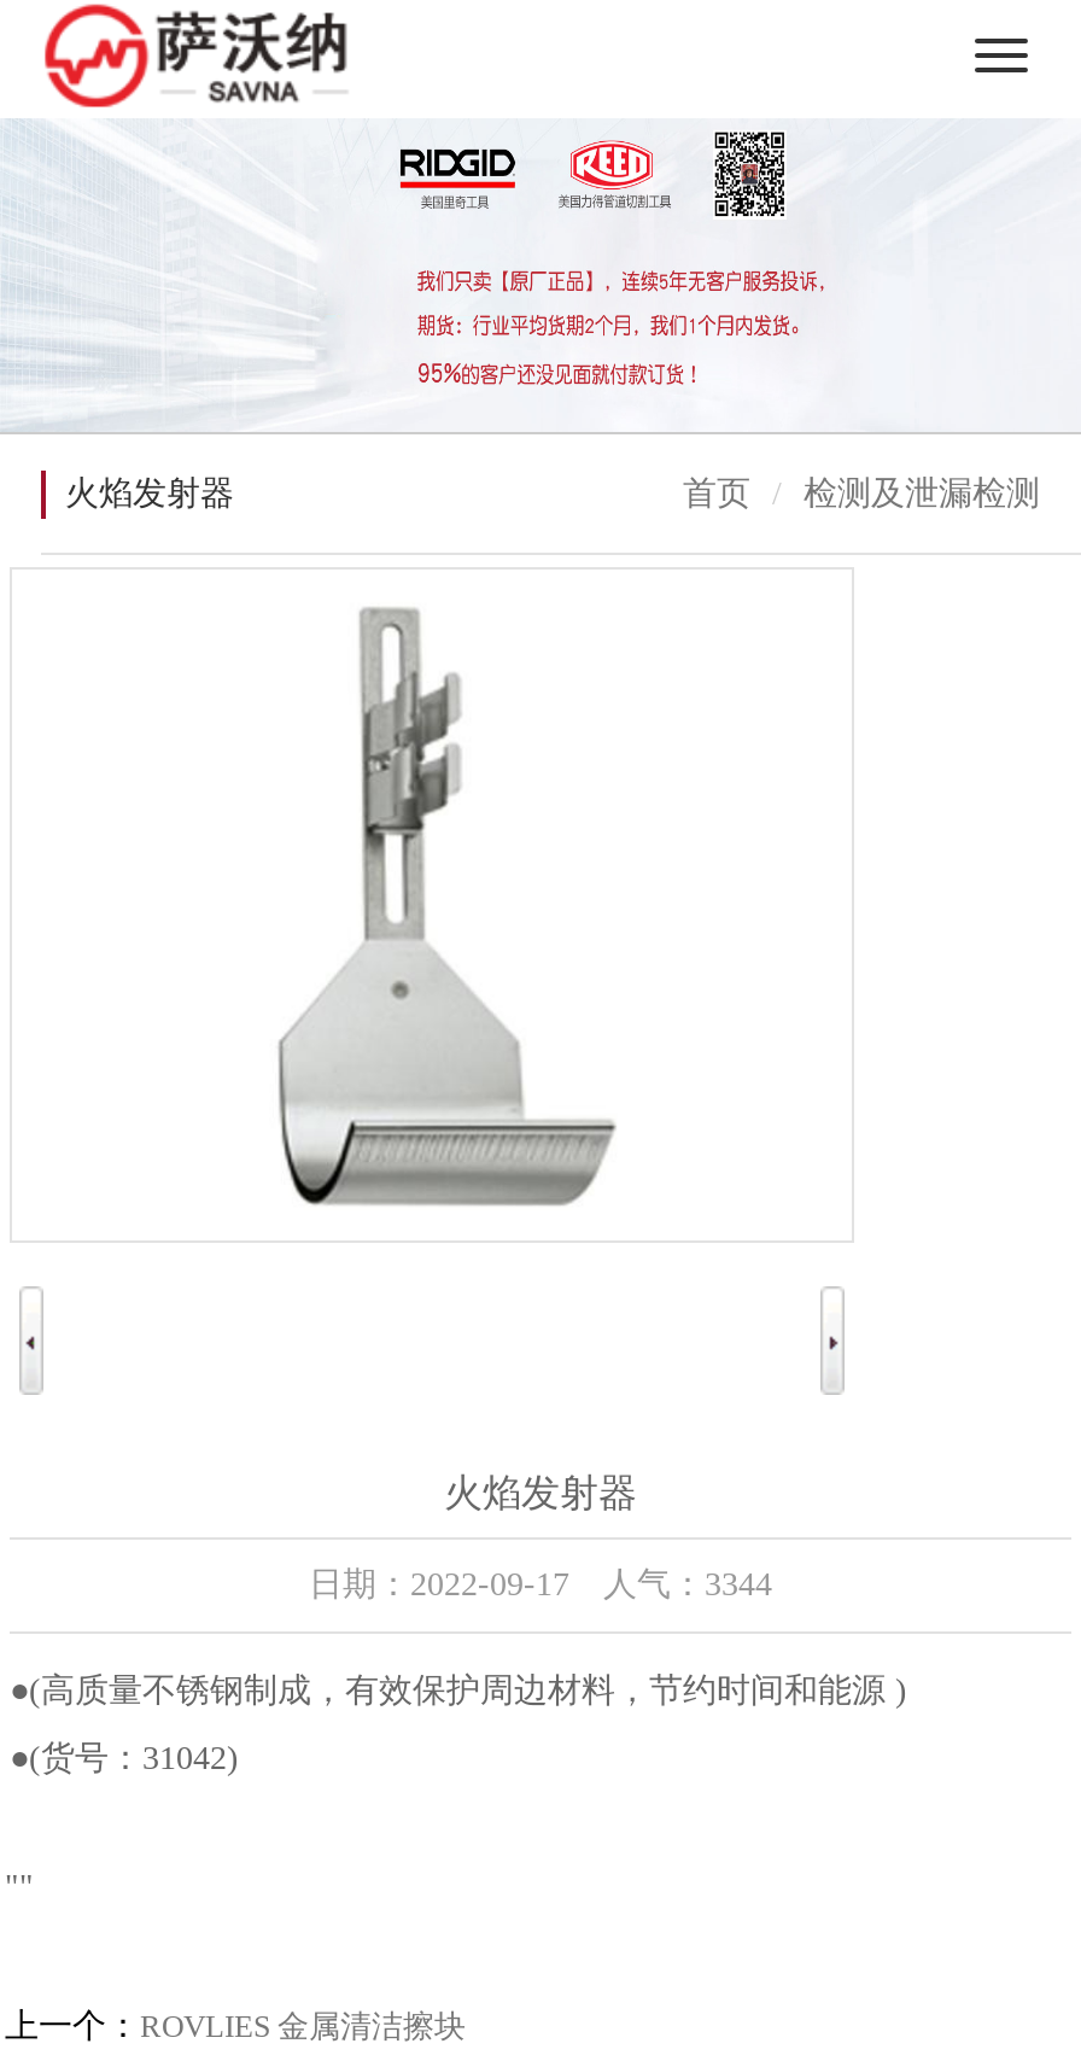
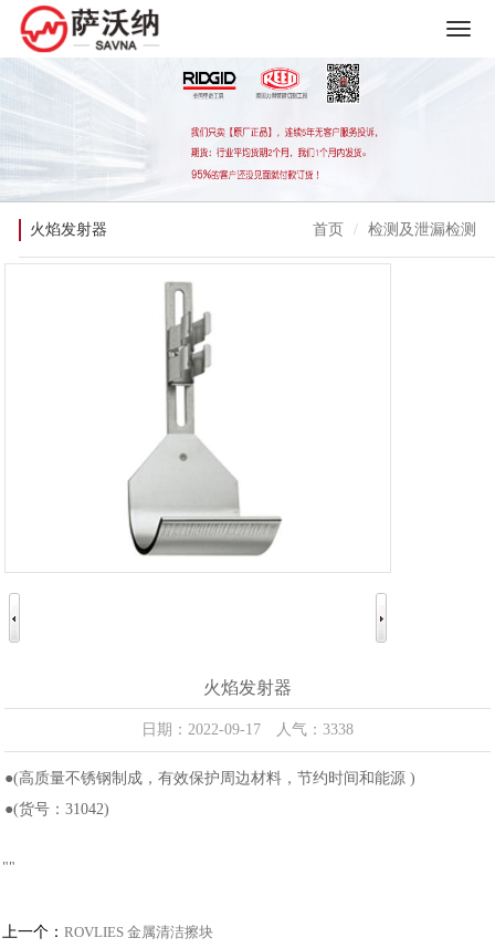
[309,1566,772,1602] 日期：2022-09-17 人气：3344 -> [141,721,354,738] 日期：2022-09-17 人气：3338

